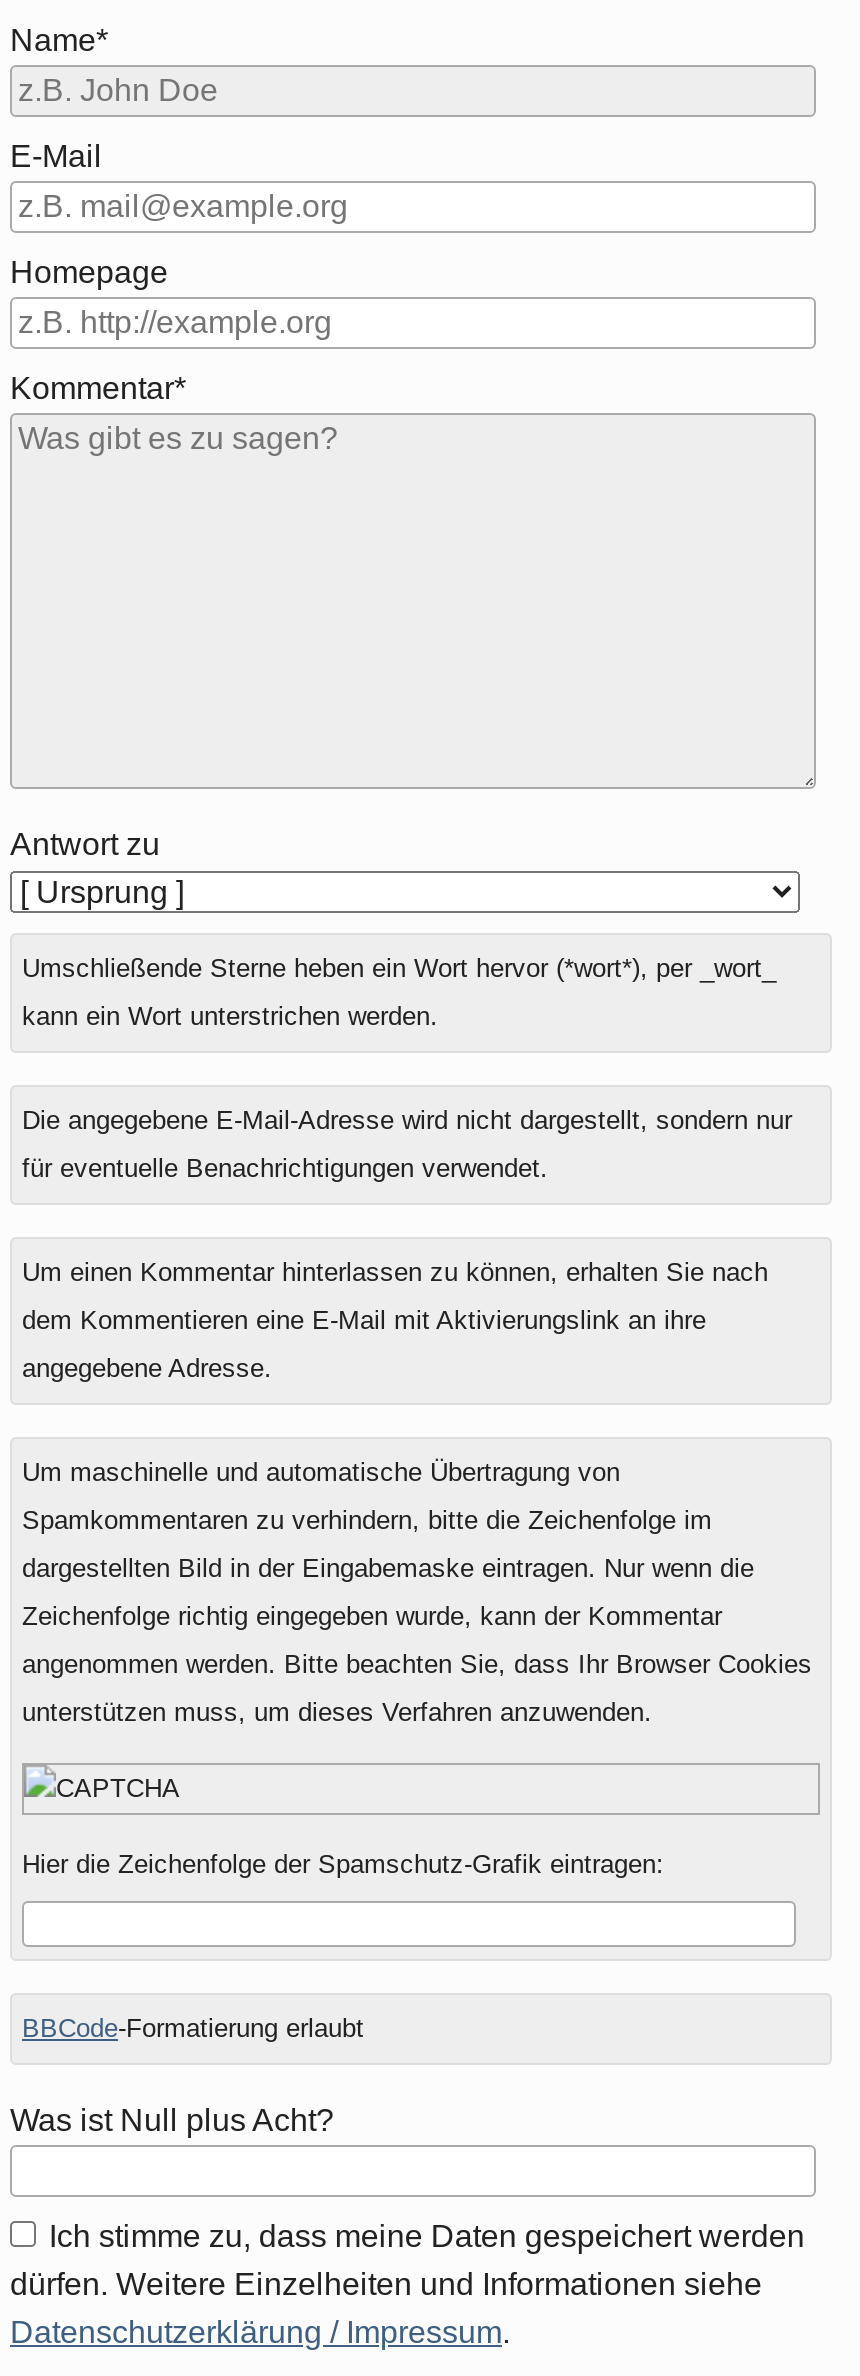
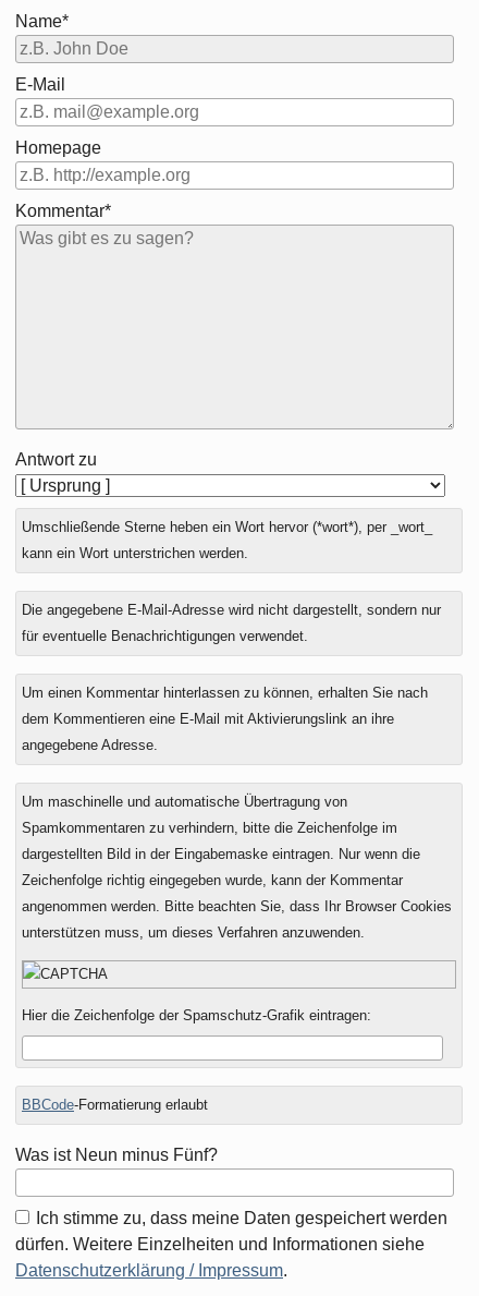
[10,2104,334,2138] Was ist Null plus Acht? -> [15,1146,218,1164] Was ist Neun minus Fünf?

